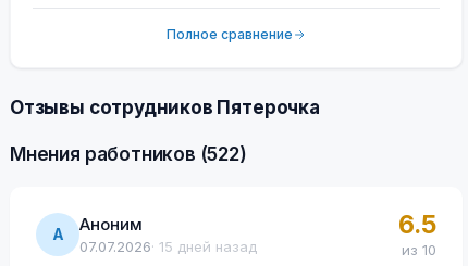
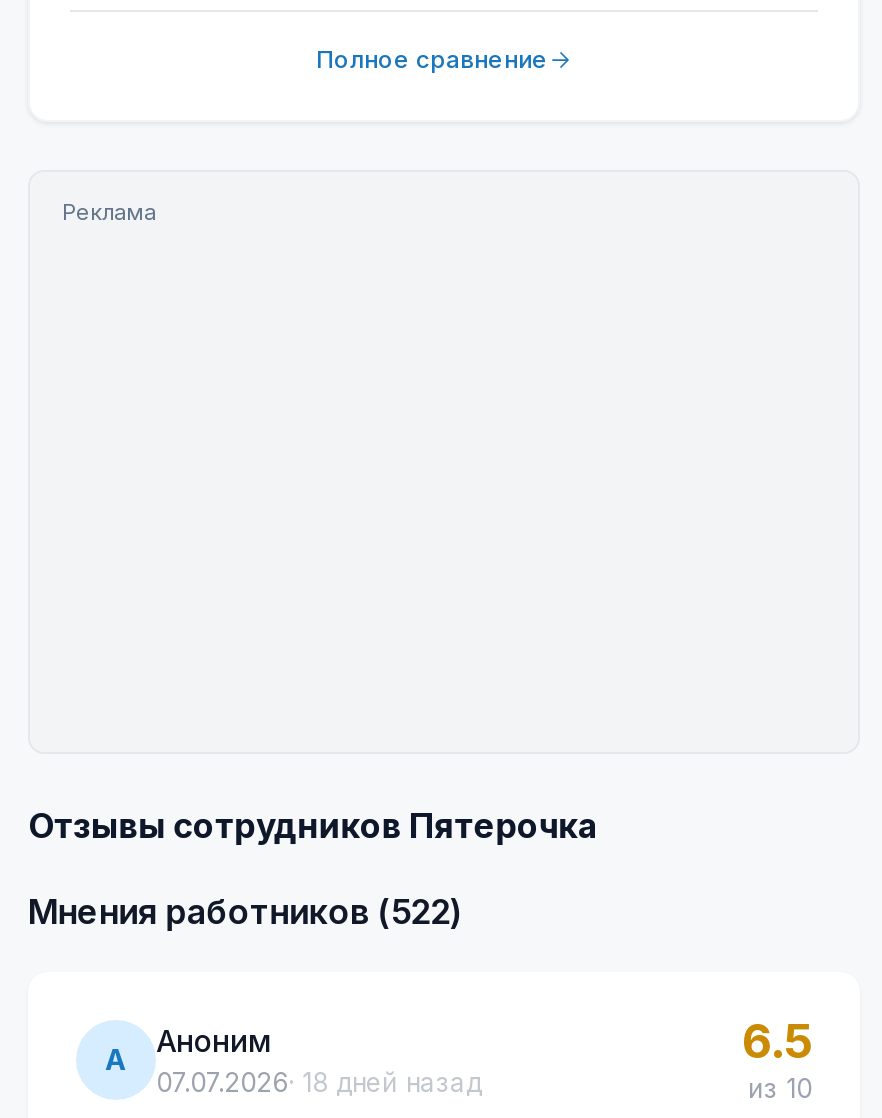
none -> [62,199,156,227] Реклама
[79,238,257,255] 07.07.2026 · 15 дней назад -> [156,1067,482,1099] 07.07.2026 · 18 дней назад

